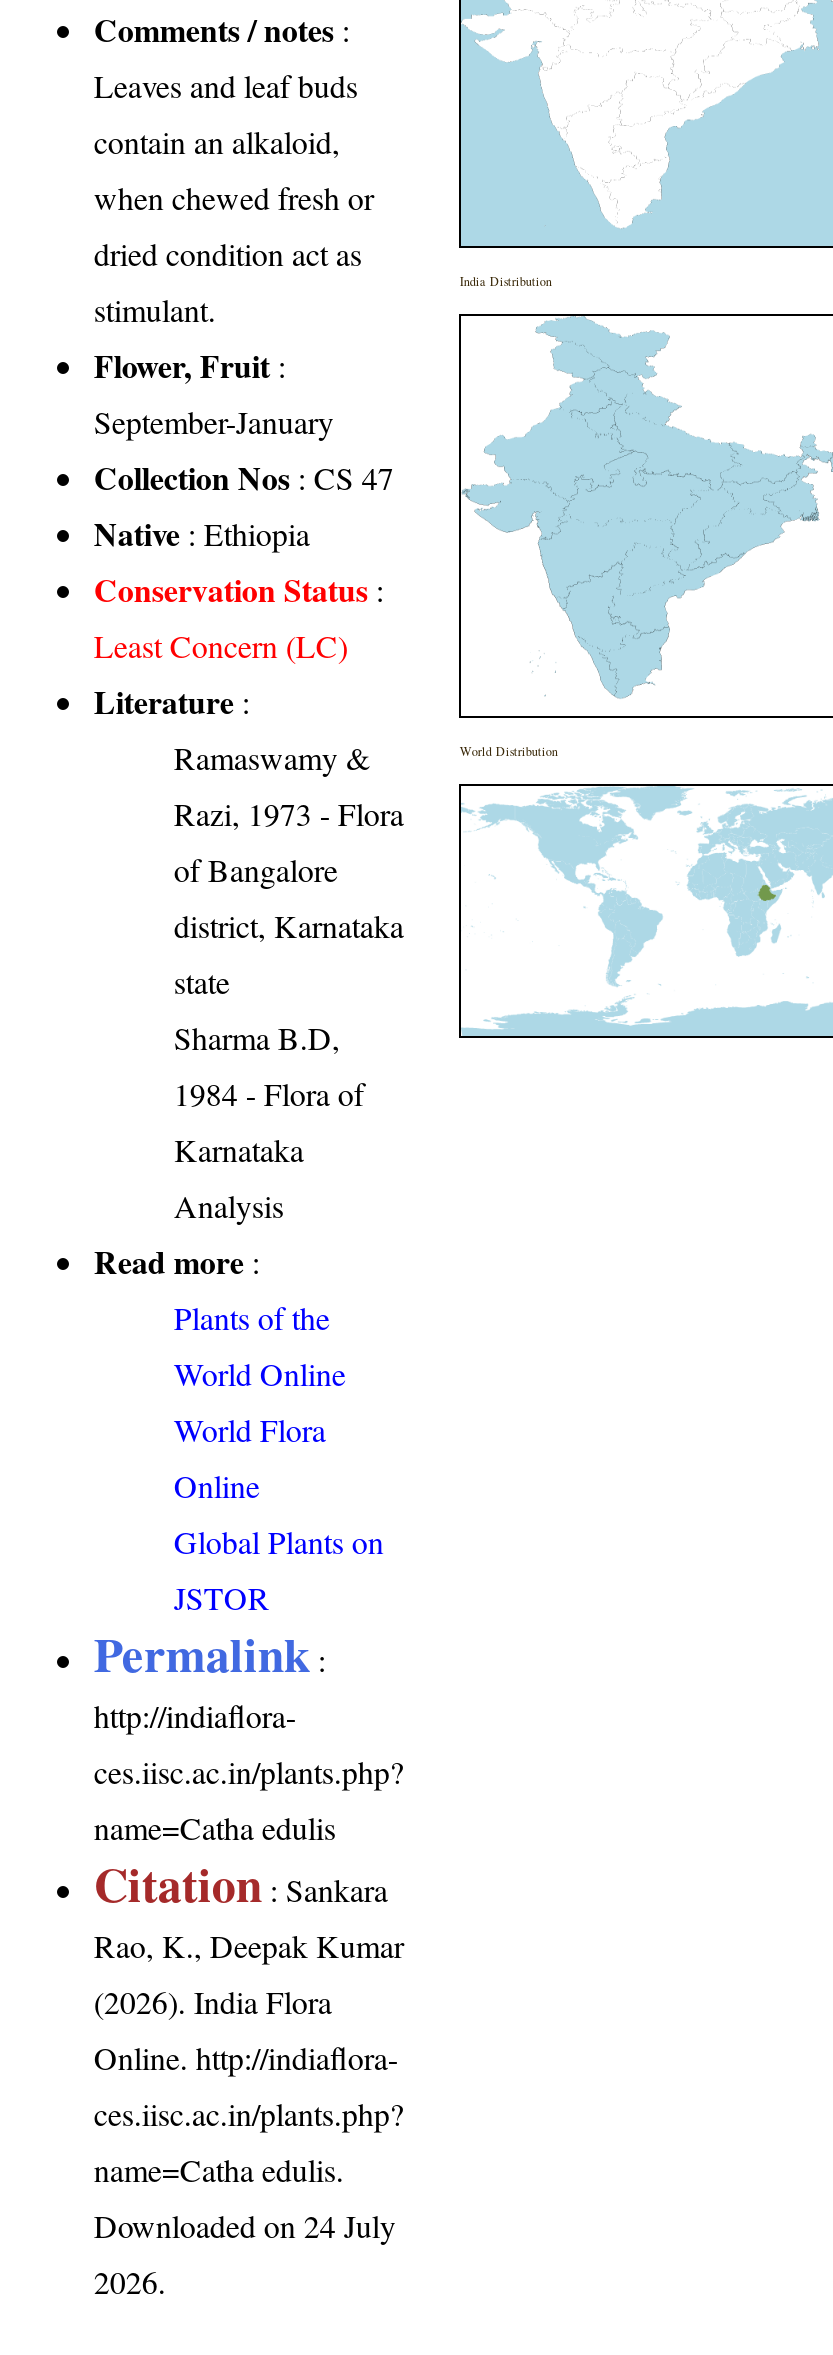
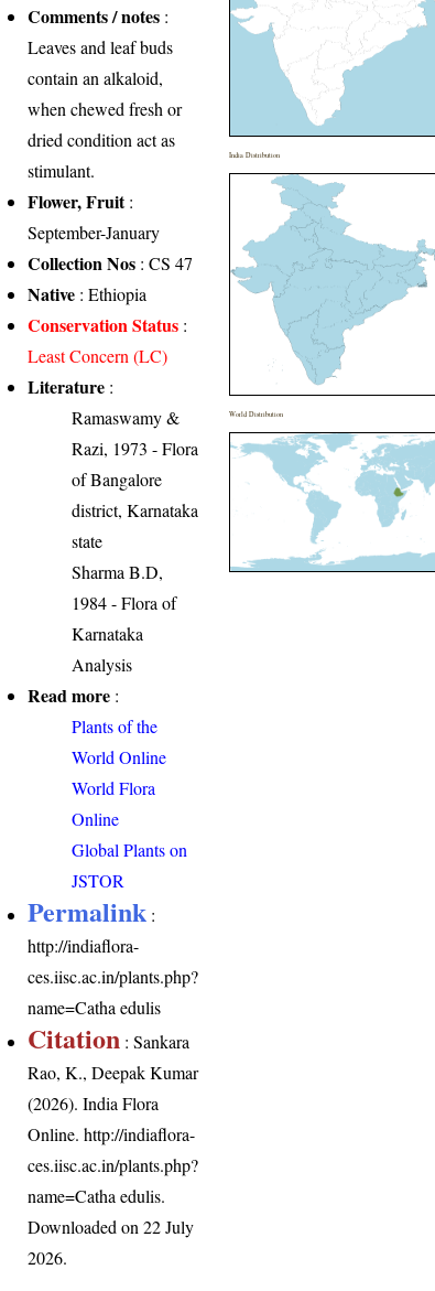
[94,2204,396,2246] Downloaded on 24 July -> [28,1215,194,1238] Downloaded on 22 July

